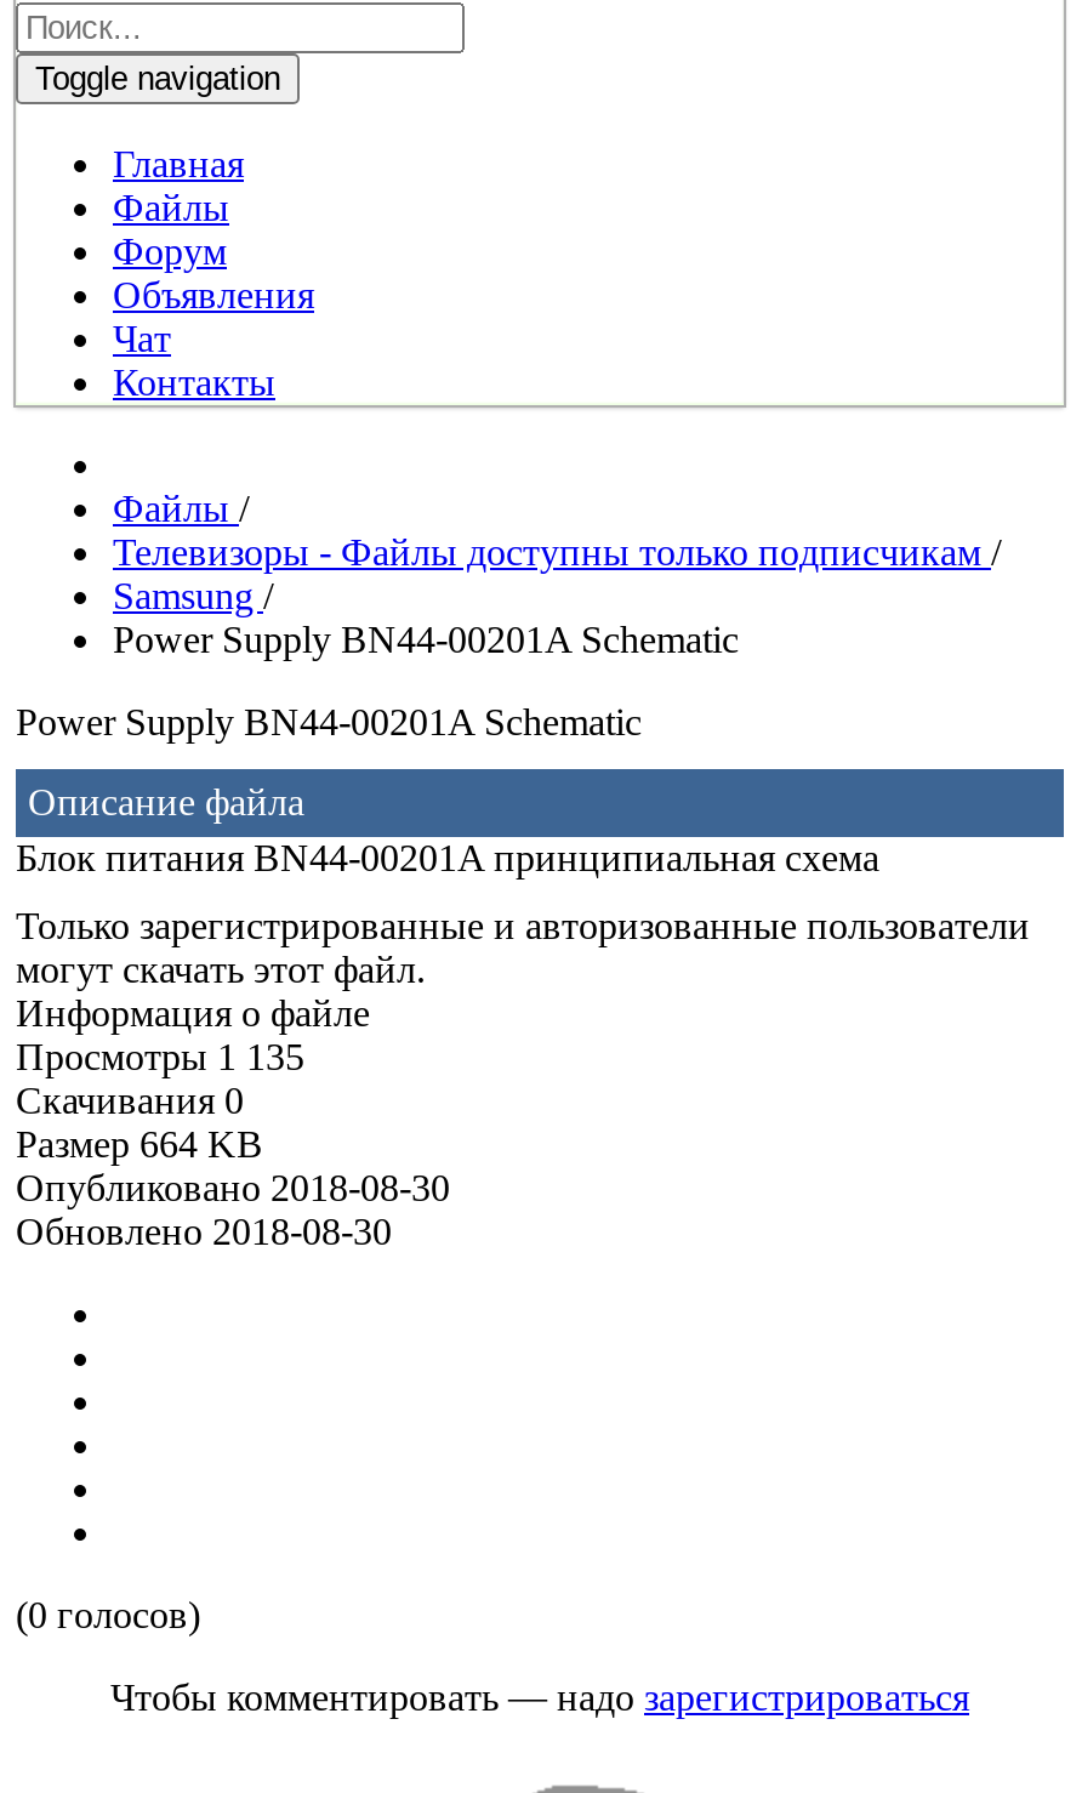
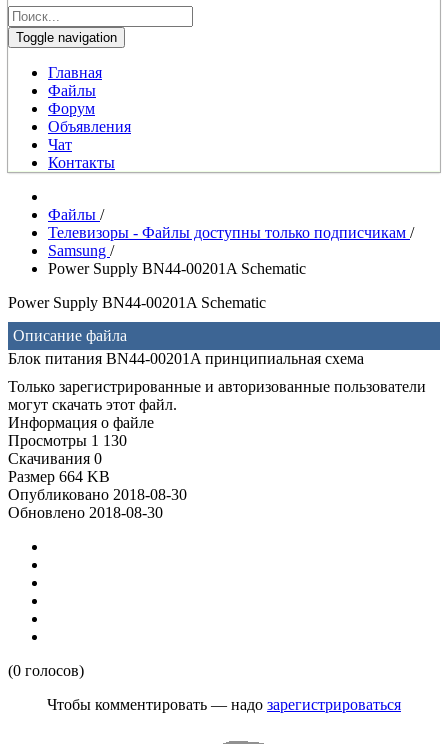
[16,1036,304,1077] Просмотры 1 135 -> [8,432,127,449] Просмотры 1 130

